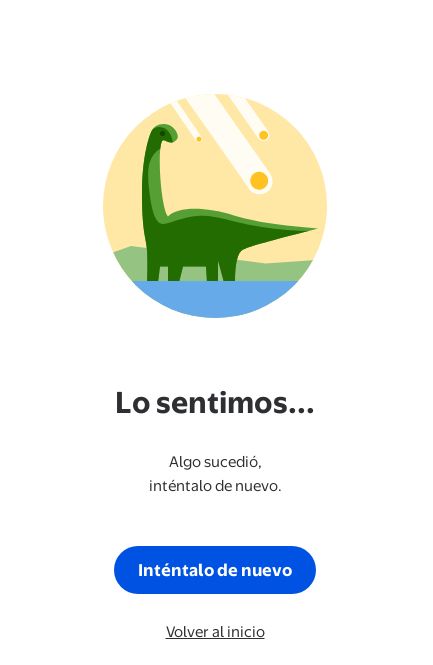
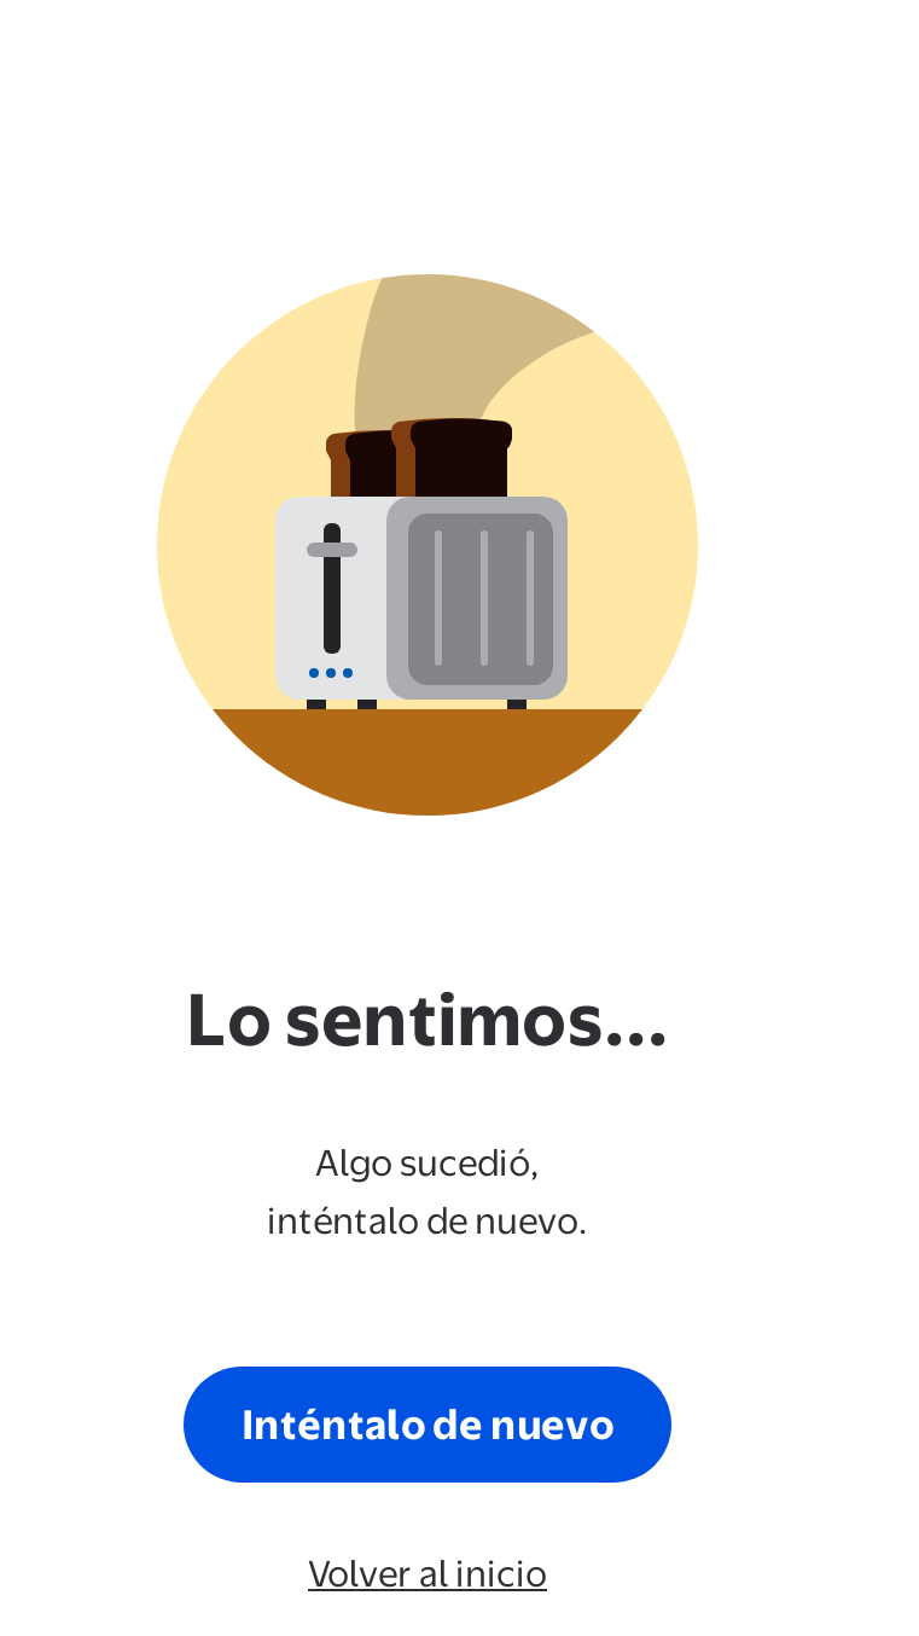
[113,95,317,319] [image] -> [184,274,667,818] [image]

